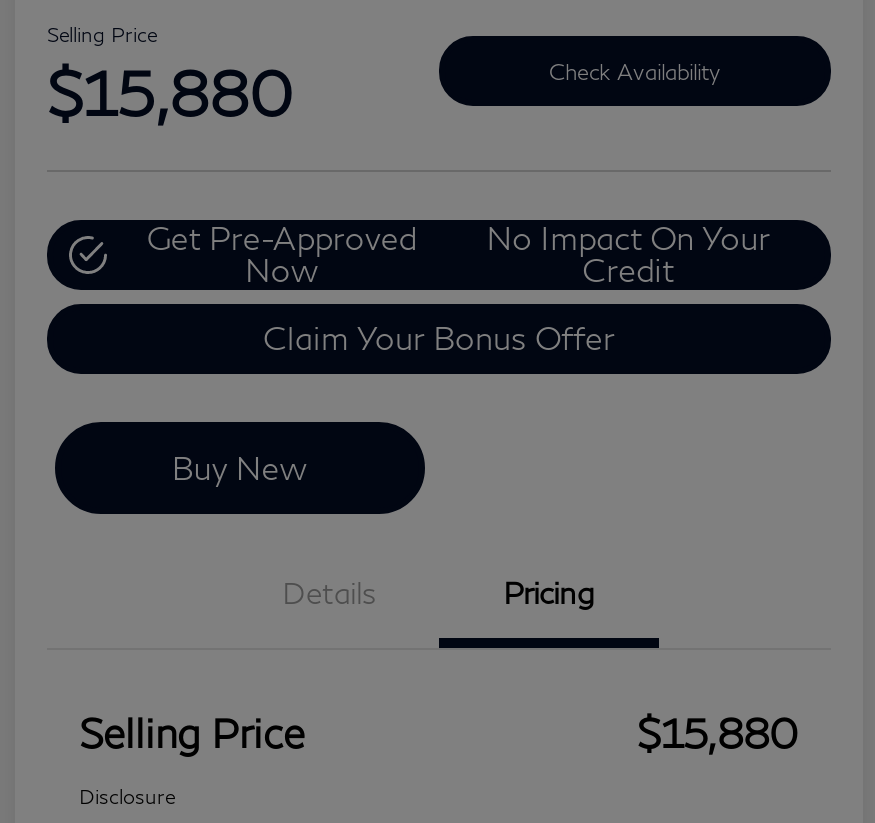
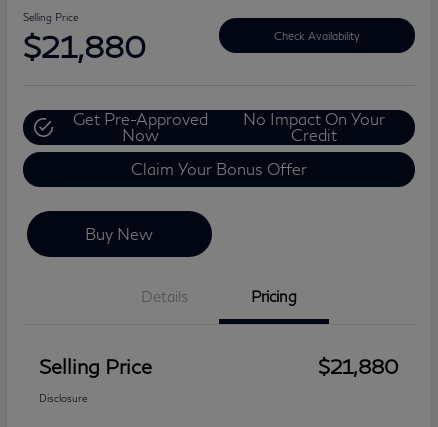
[47,55,293,127] $15,880 -> [23,28,146,64] $21,880
[637,707,799,755] $15,880 -> [318,354,399,378] $21,880

